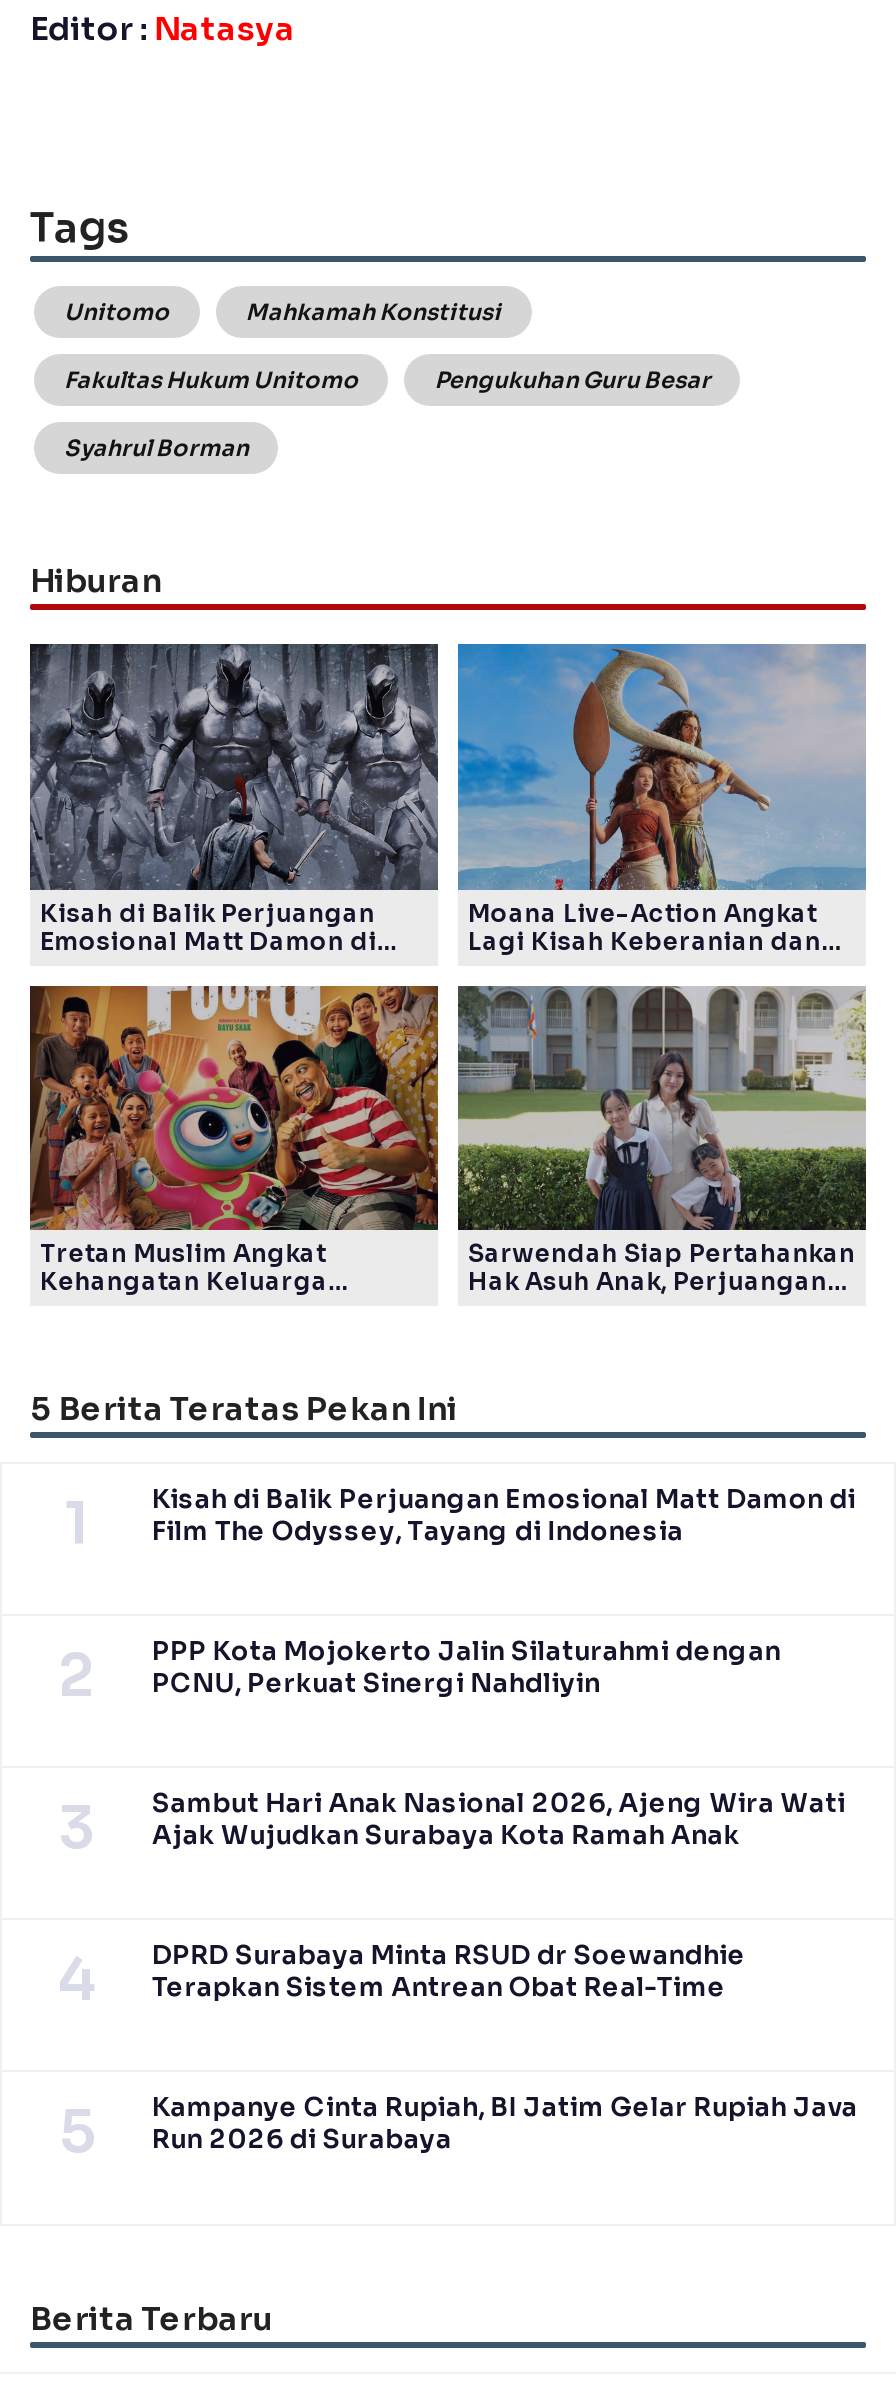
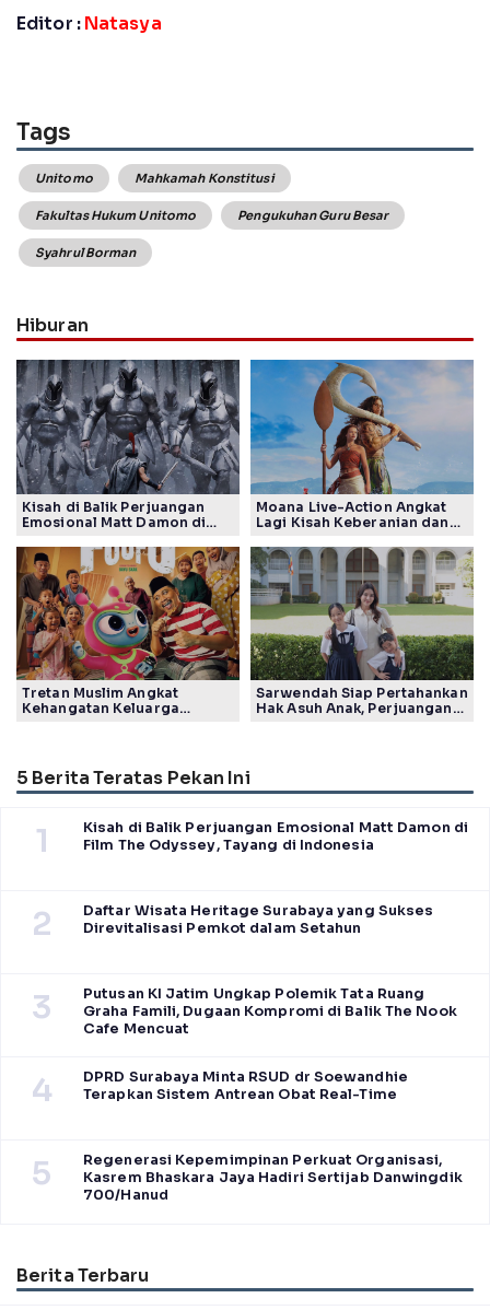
[152,1636,781,1700] PPP Kota Mojokerto Jalin Silaturahmi dengan | PCNU, Perkuat Sinergi Nahdliyin -> [83,902,433,937] Daftar Wisata Heritage Surabaya yang Sukses | Direvitalisasi Pemkot dalam Setahun
[152,1788,845,1852] Sambut Hari Anak Nasional 2026, Ajeng Wira Wati | Ajak Wujudkan Surabaya Kota Ramah Anak -> [83,985,457,1038] Putusan KI Jatim Ungkap Polemik Tata Ruang | Graha Famili, Dugaan Kompromi di Balik The Nook | Cafe Mencuat
[152,2092,858,2156] Kampanye Cinta Rupiah, BI Jatim Gelar Rupiah Java | Run 2026 di Surabaya -> [83,1151,462,1204] Regenerasi Kepemimpinan Perkuat Organisasi, | Kasrem Bhaskara Jaya Hadiri Sertijab Danwingdik | 700/Hanud

